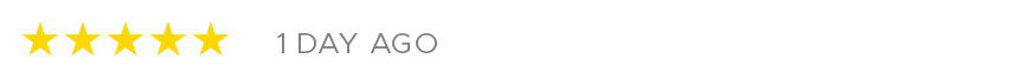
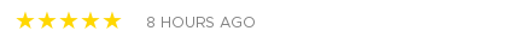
[277,28,441,59] 1 DAY AGO -> [146,15,256,30] 8 HOURS AGO

